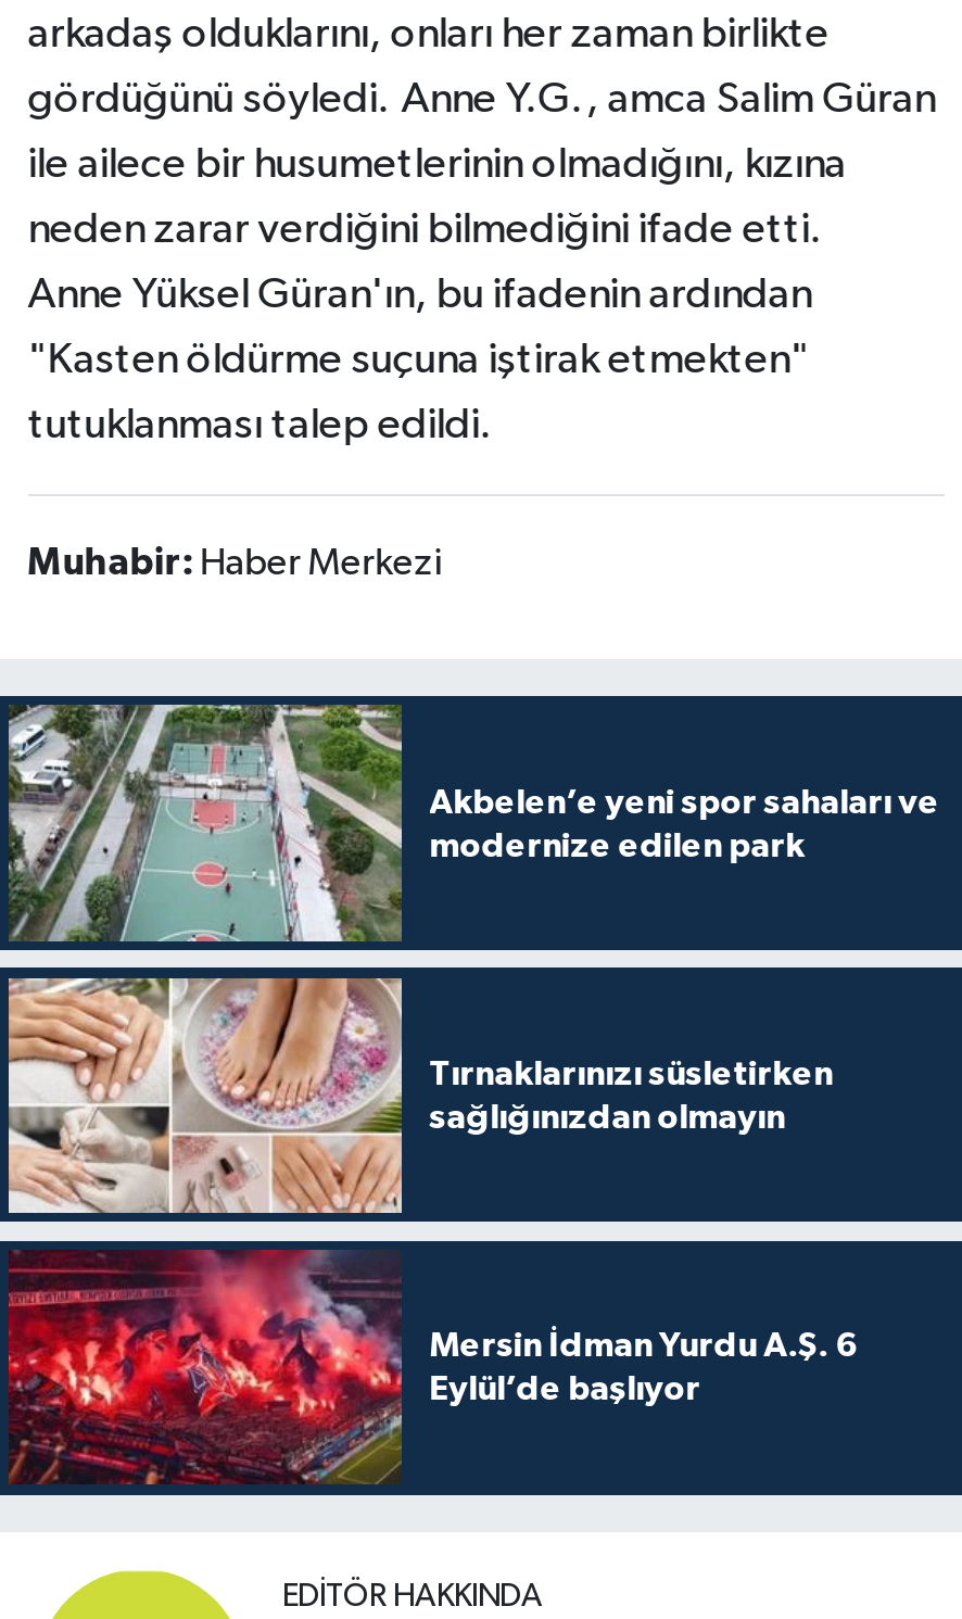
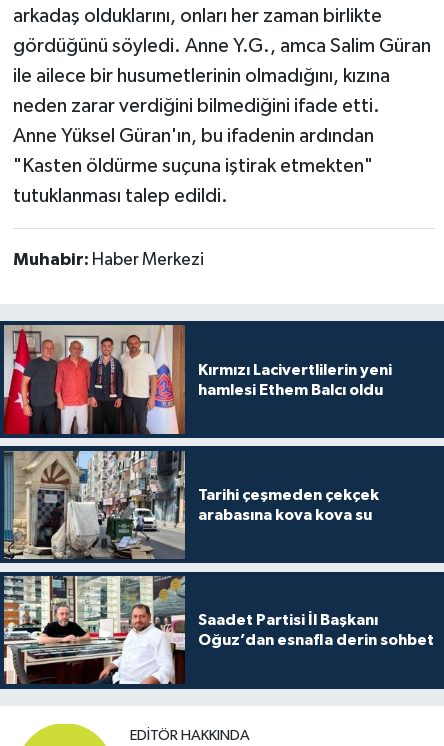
[9,705,939,944] [image] | Akbelen’e yeni spor sahaları ve | modernize edilen park -> [3,324,392,435] [image] | Kırmızı Lacivertlilerin yeni | hamlesi Ethem Balcı oldu
[7,976,833,1215] [image] | Tırnaklarınızı süsletirken | sağlığınızdan olmayın -> [4,450,379,559] [image] | Tarihi çeşmeden çekçek | arabasına kova kova su
[7,1248,857,1487] [image] | Mersin İdman Yurdu A.Ş. 6 | Eylül’de başlıyor -> [3,575,434,685] [image] | Saadet Partisi İl Başkanı | Oğuz’dan esnafla derin sohbet

